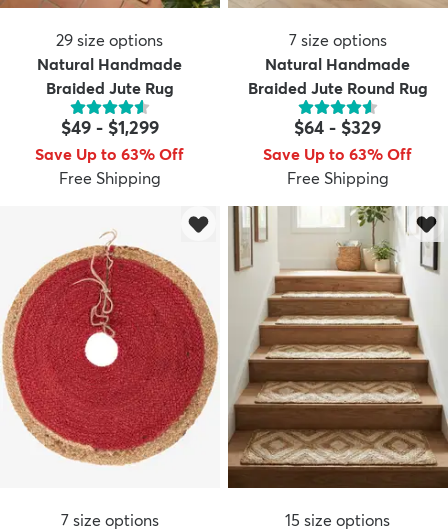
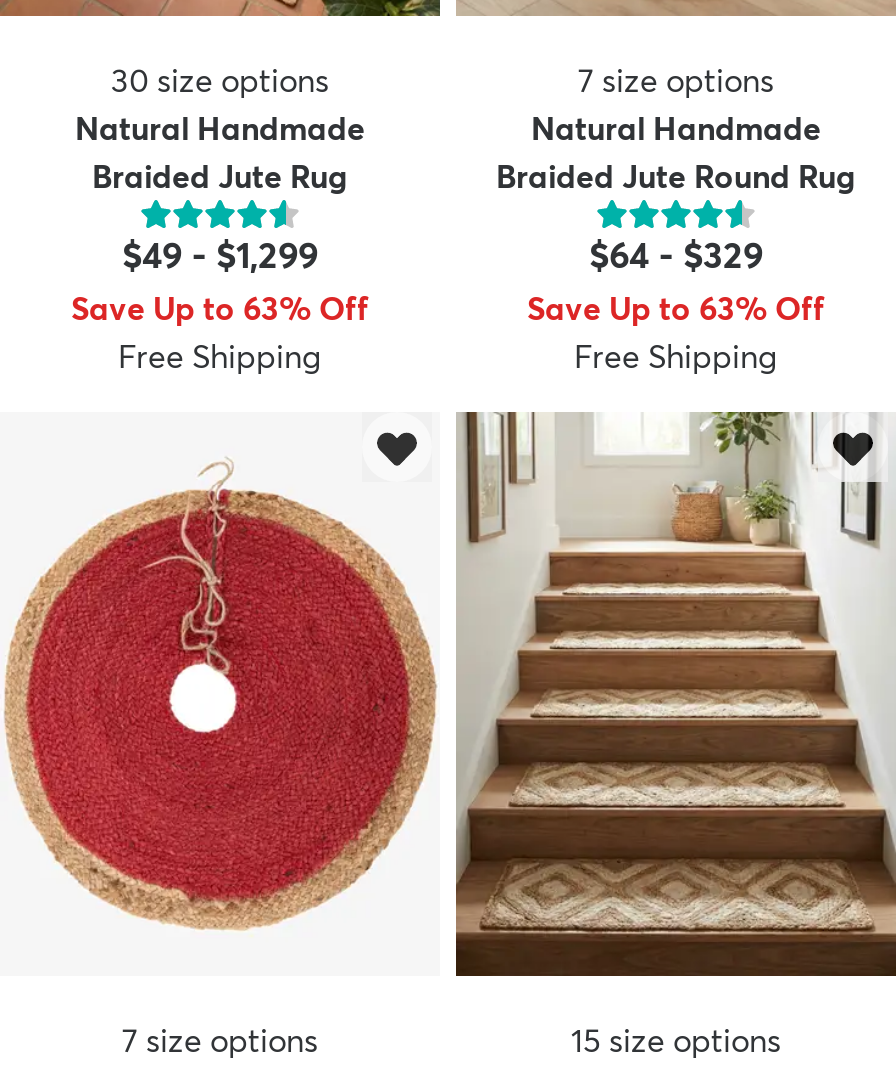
[56,29,163,49] 29 size options -> [111,59,329,99] 30 size options

